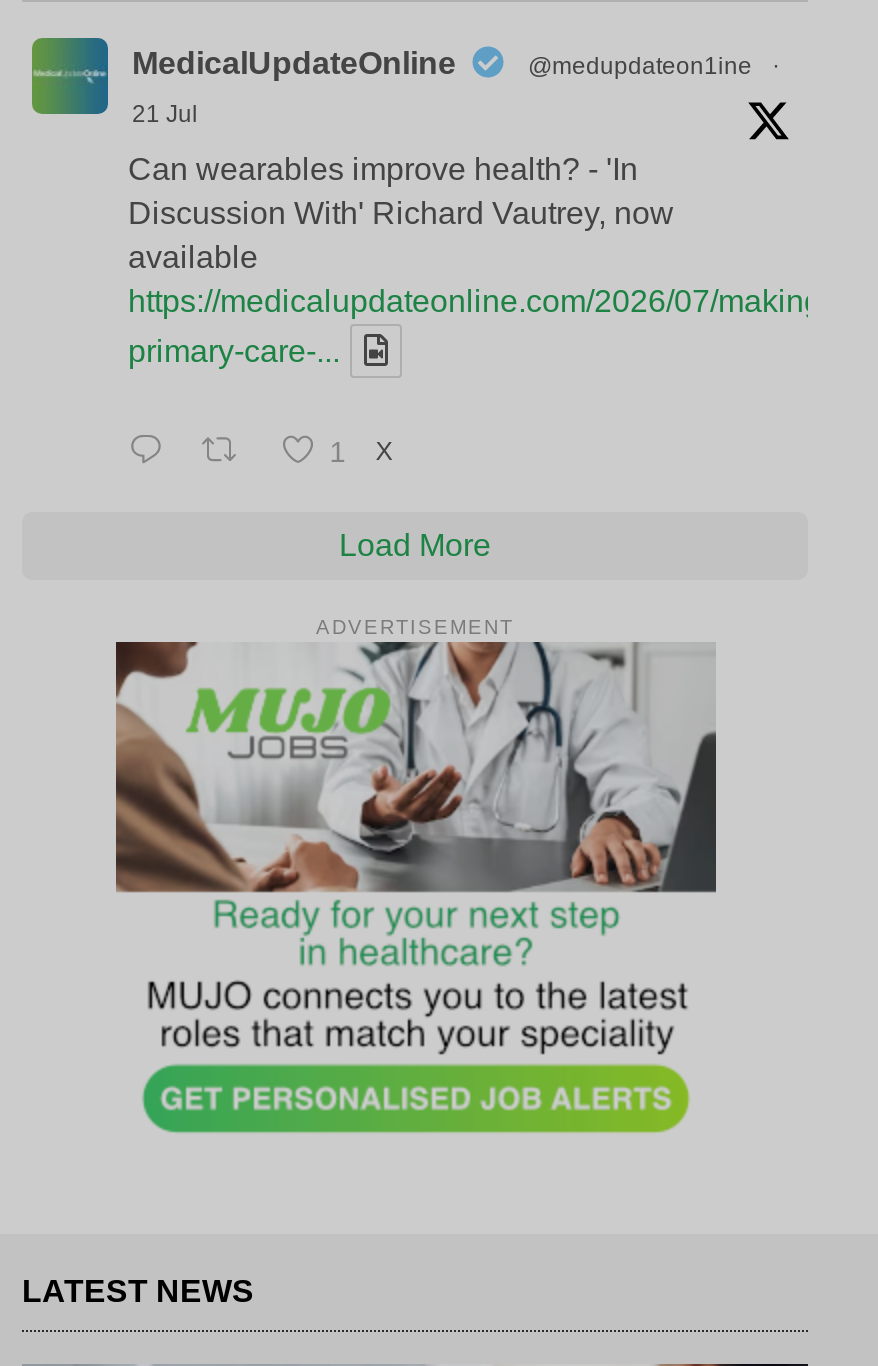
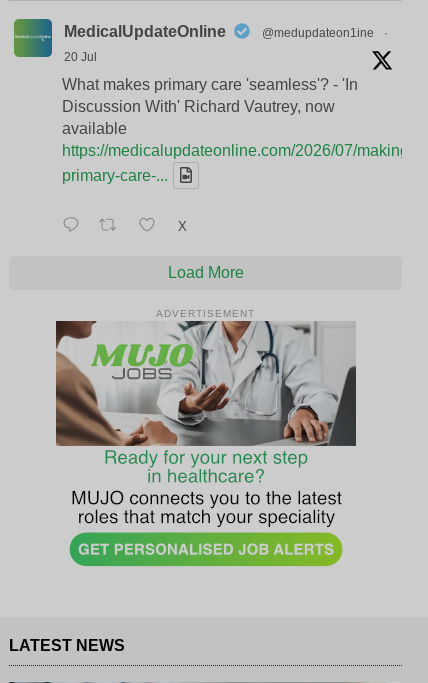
[132,99,198,127] 21 Jul -> [64,50,97,64] 20 Jul
[128,151,638,185] Can wearables improve health? - 'In -> [62,76,358,93] What makes primary care 'seamless'? - 'In
[330,437,346,469] 1 -> none

